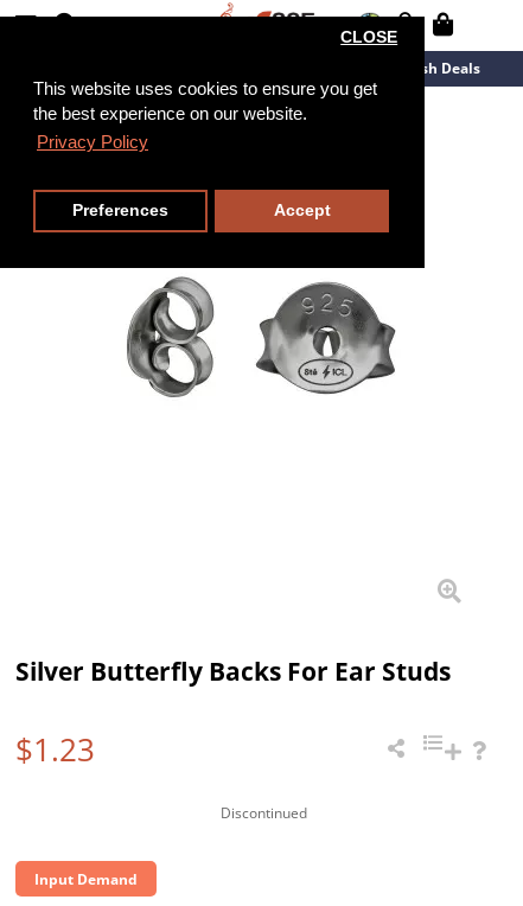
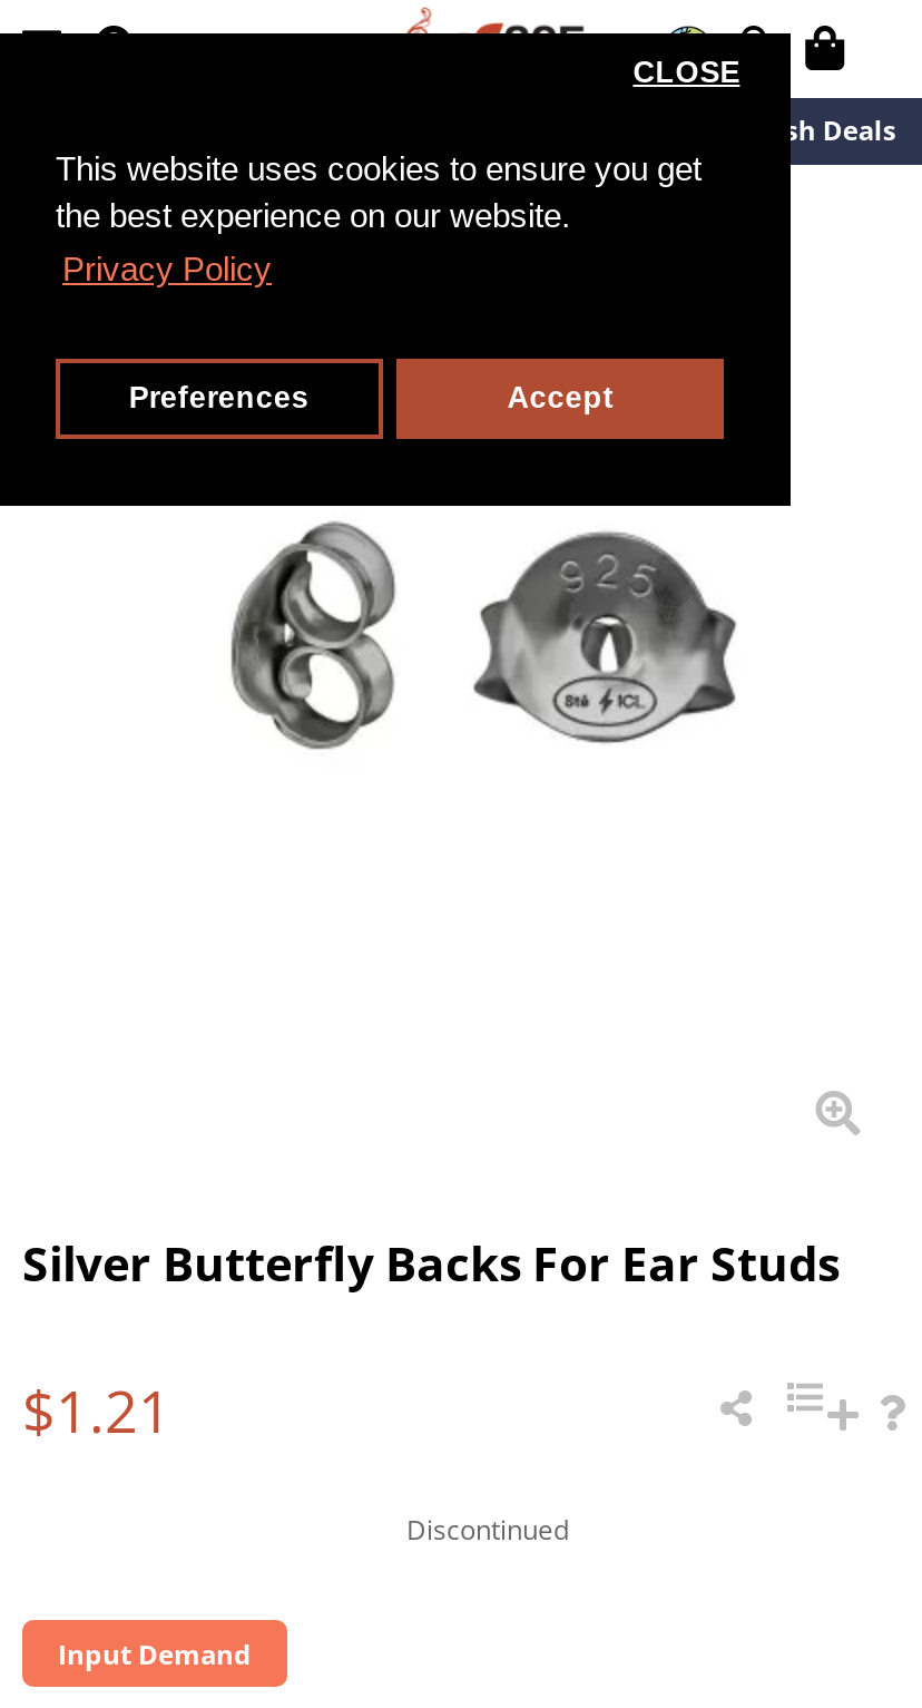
[15,728,95,771] $1.23 -> [22,1370,171,1451] $1.21

